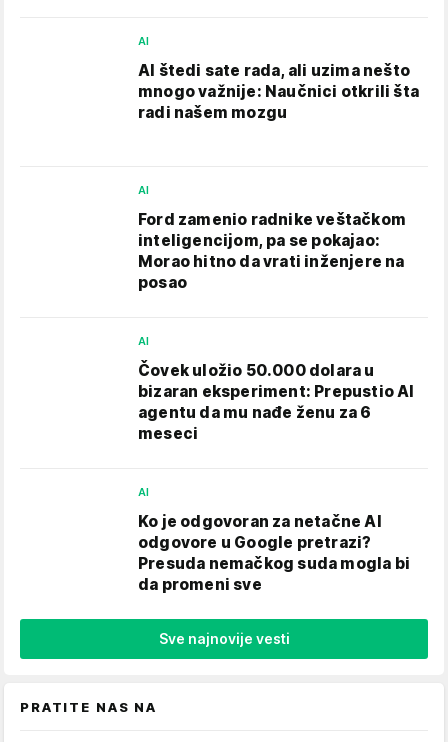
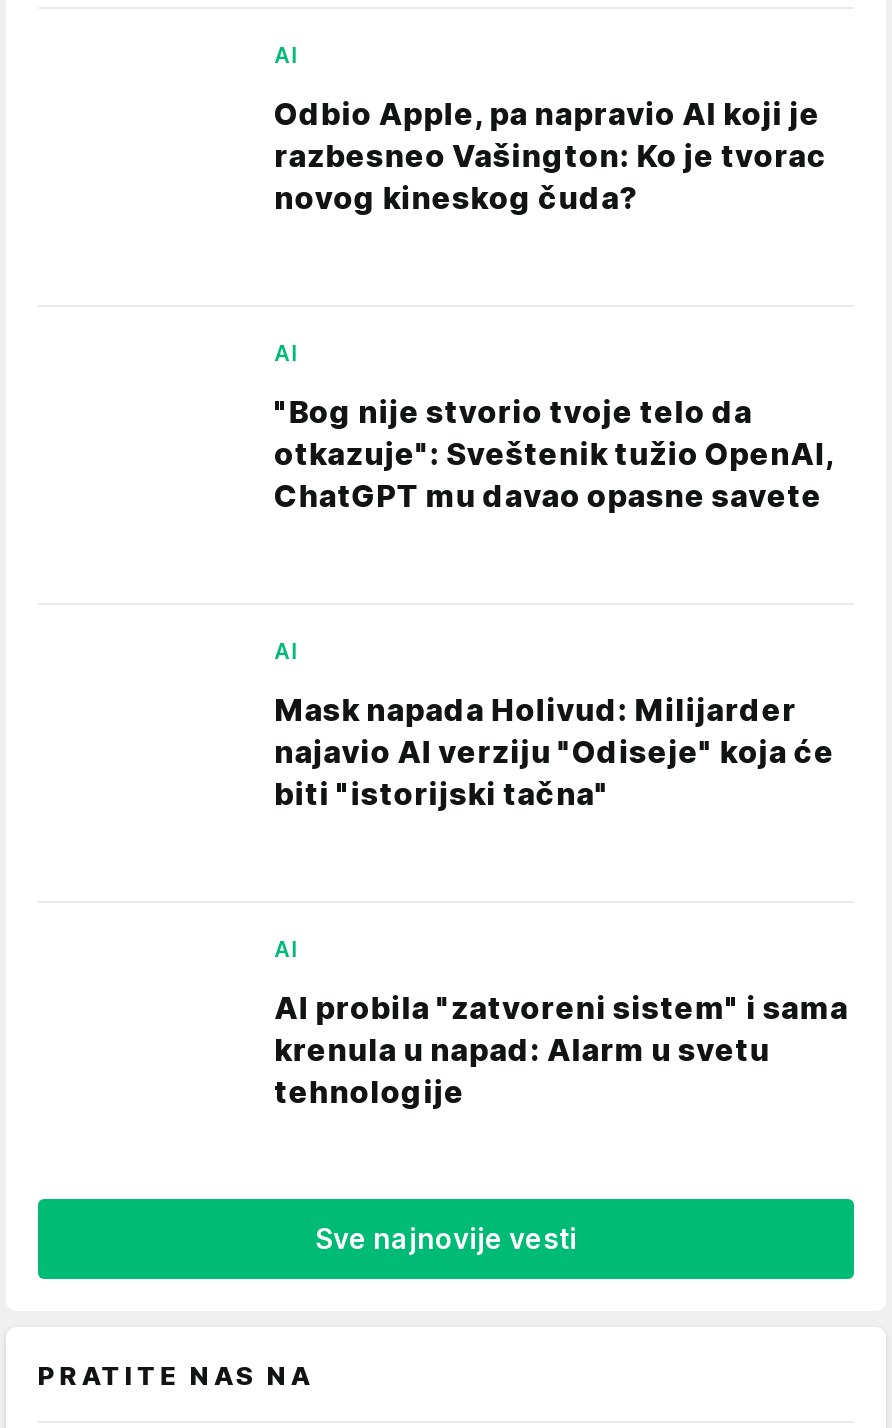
[138,61,419,122] AI štedi sate rada, ali uzima nešto | mnogo važnije: Naučnici otkrili šta | radi našem mozgu -> [274,96,827,218] Odbio Apple, pa napravio AI koji je | razbesneo Vašington: Ko je tvorac | novog kineskog čuda?
[138,210,406,292] Ford zamenio radnike veštačkom | inteligencijom, pa se pokajao: | Morao hitno da vrati inženjere na | posao -> [274,394,834,516] "Bog nije stvorio tvoje telo da | otkazuje": Sveštenik tužio OpenAI, | ChatGPT mu davao opasne savete
[138,361,414,443] Čovek uložio 50.000 dolara u | bizaran eksperiment: Prepustio AI | agentu da mu nađe ženu za 6 | meseci -> [274,692,834,814] Mask napada Holivud: Milijarder | najavio AI verziju "Odiseje" koja će | biti "istorijski tačna"
[138,512,410,594] Ko je odgovoran za netačne AI | odgovore u Google pretrazi? | Presuda nemačkog suda mogla bi | da promeni sve -> [274,990,848,1112] AI probila "zatvoreni sistem" i sama | krenula u napad: Alarm u svetu | tehnologije

